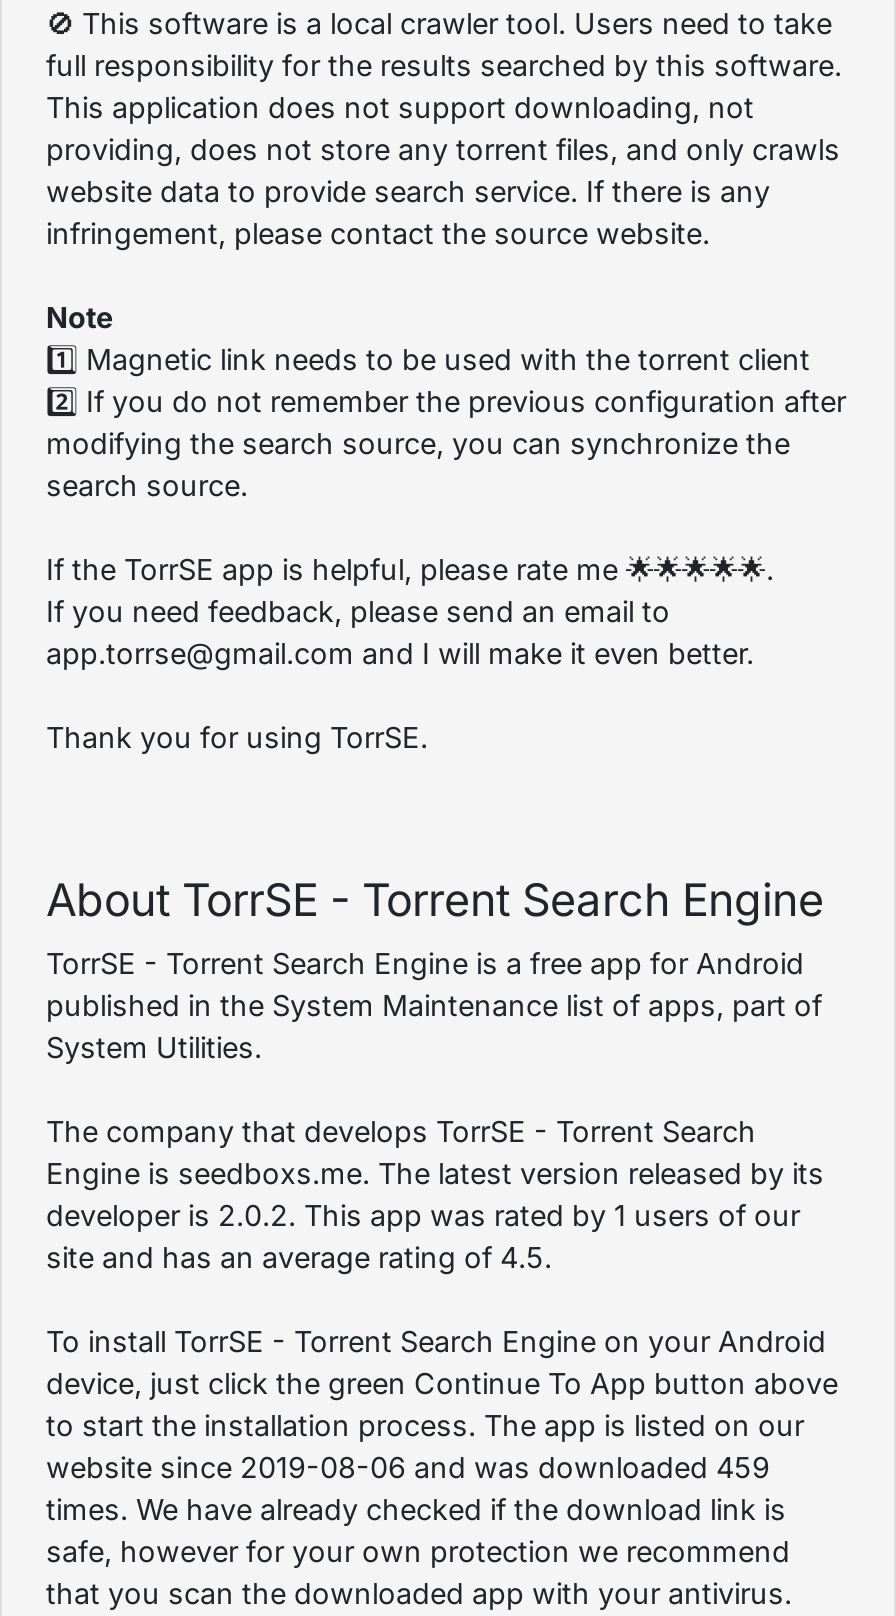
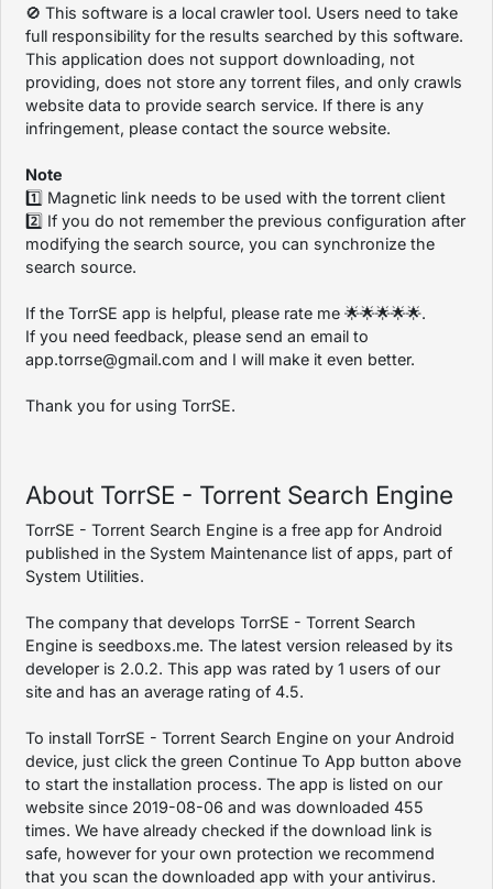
[46,1451,770,1485] website since 2019-08-06 and was downloaded 459 -> [25,798,424,817] website since 2019-08-06 and was downloaded 455

